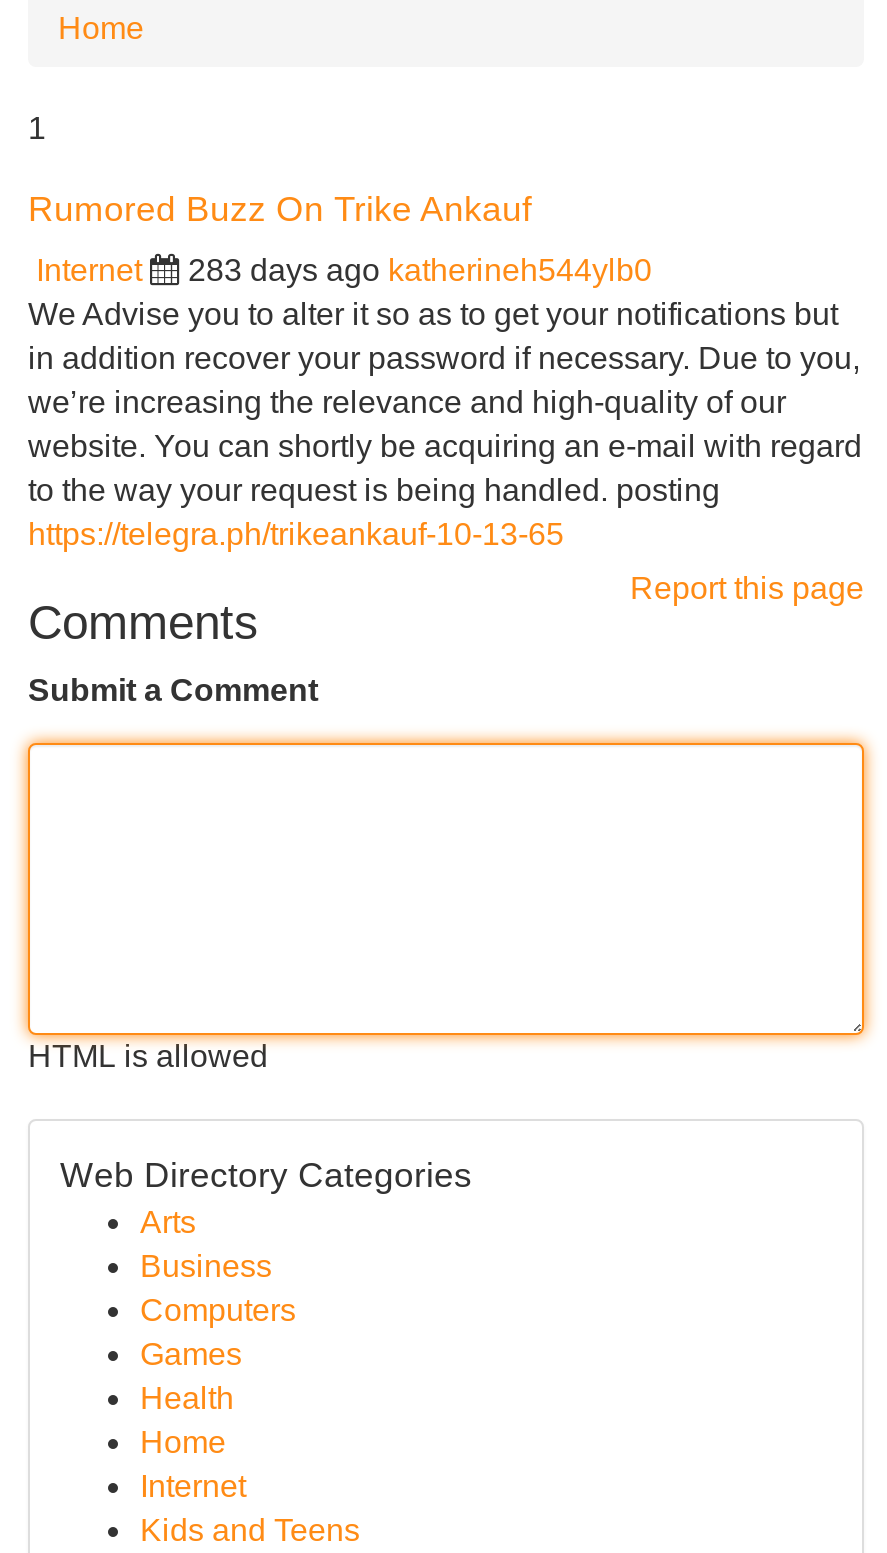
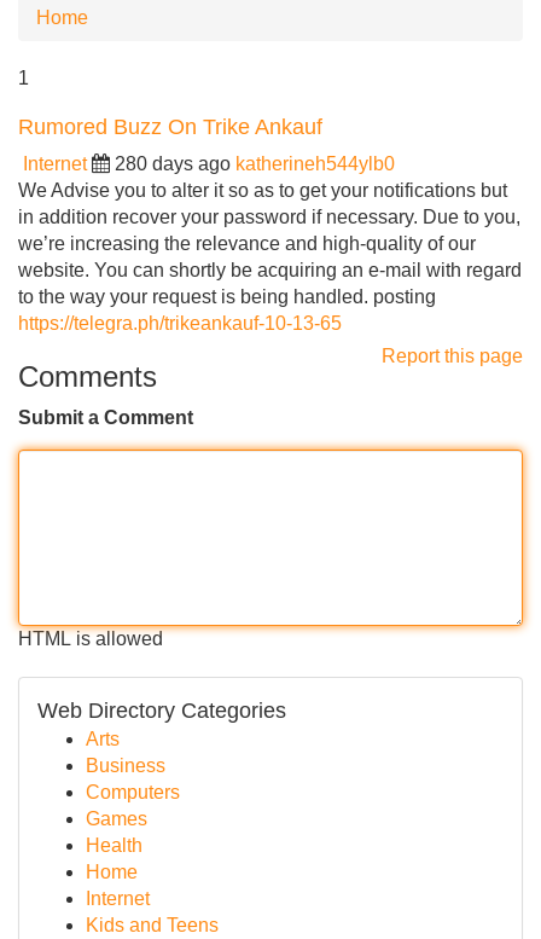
[188,253,652,287] 283 days ago katherineh544ylb0 -> [115,153,395,174] 280 days ago katherineh544ylb0

